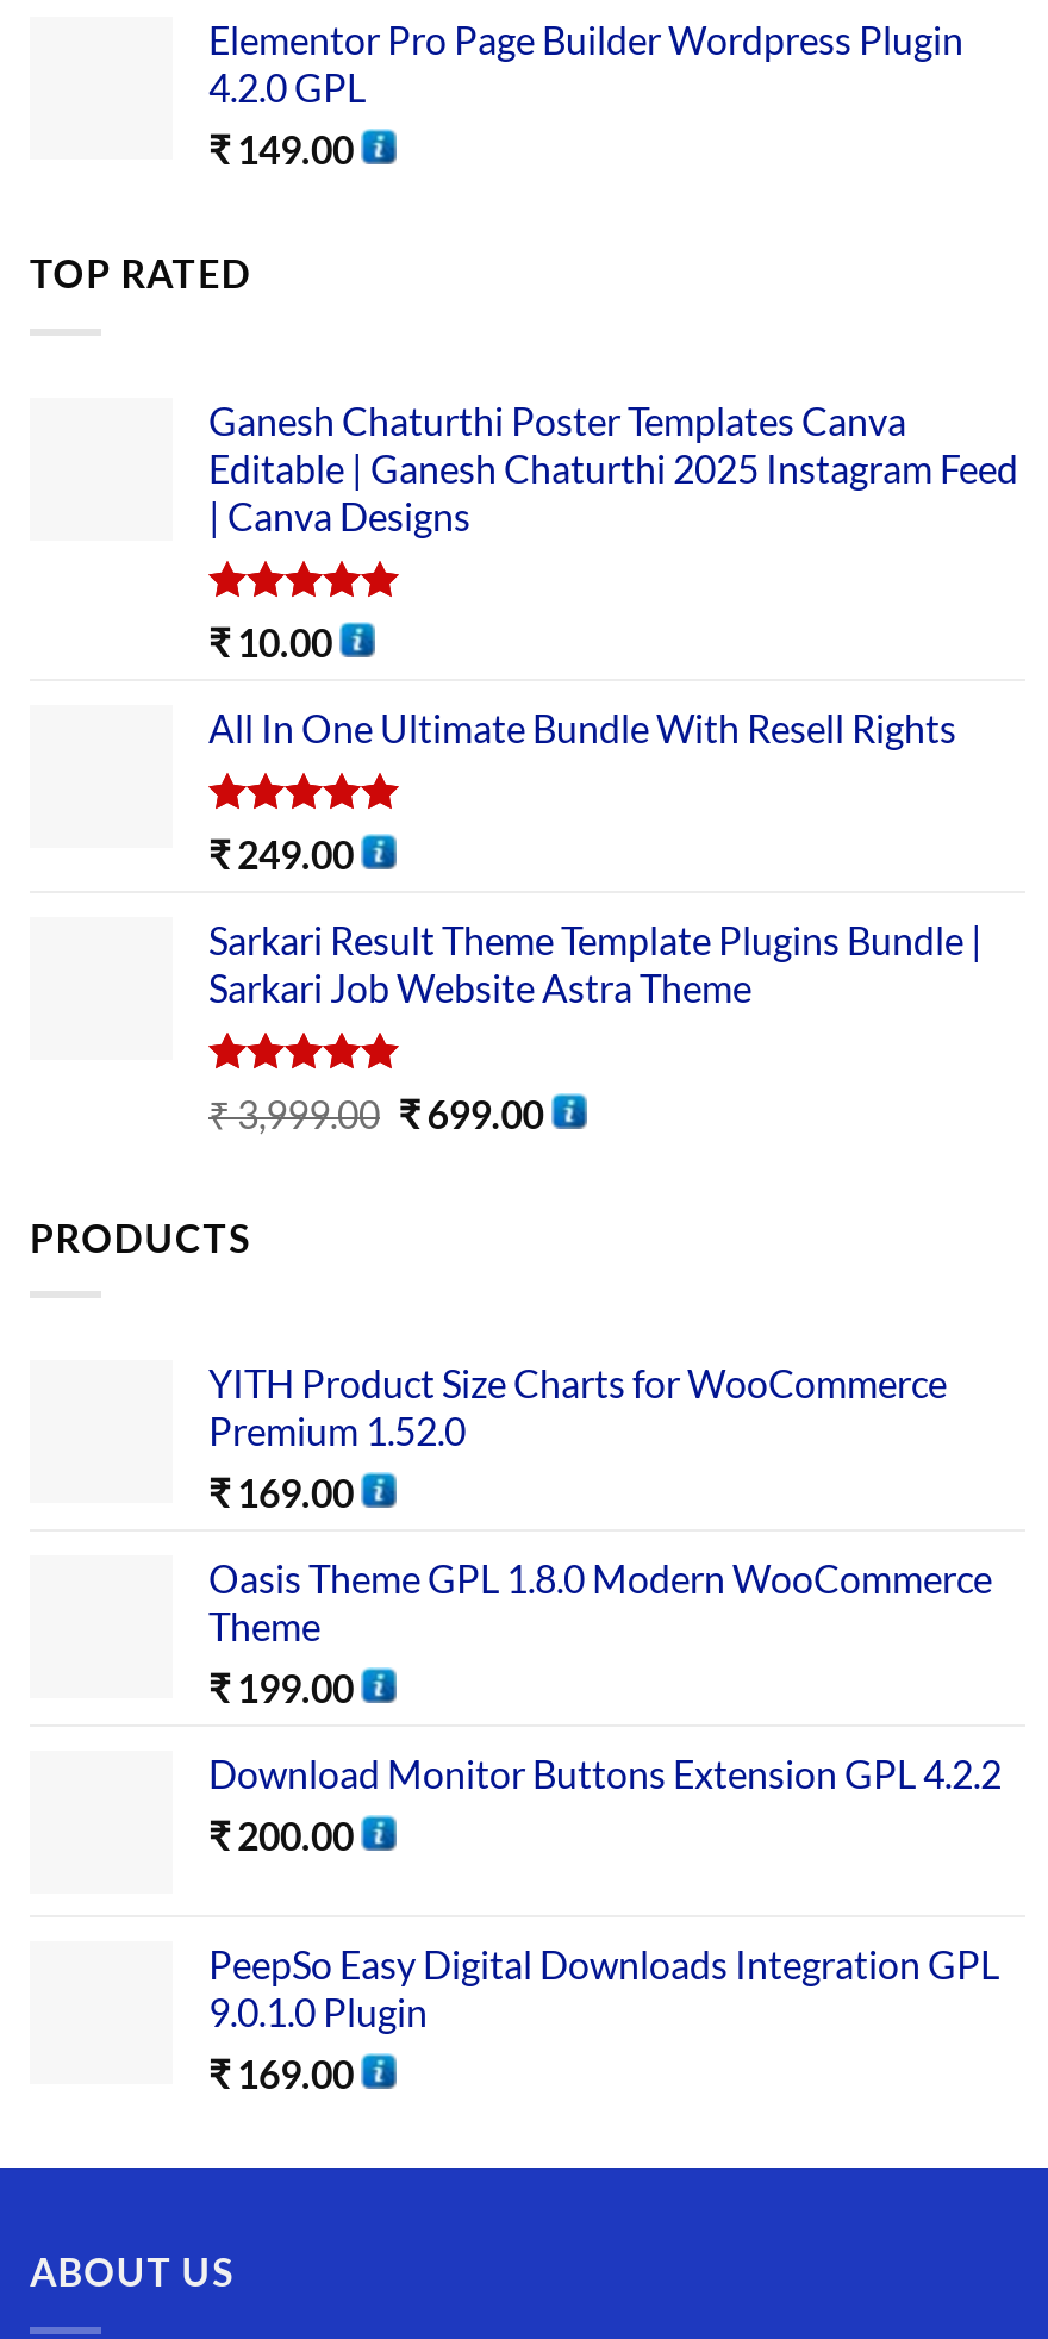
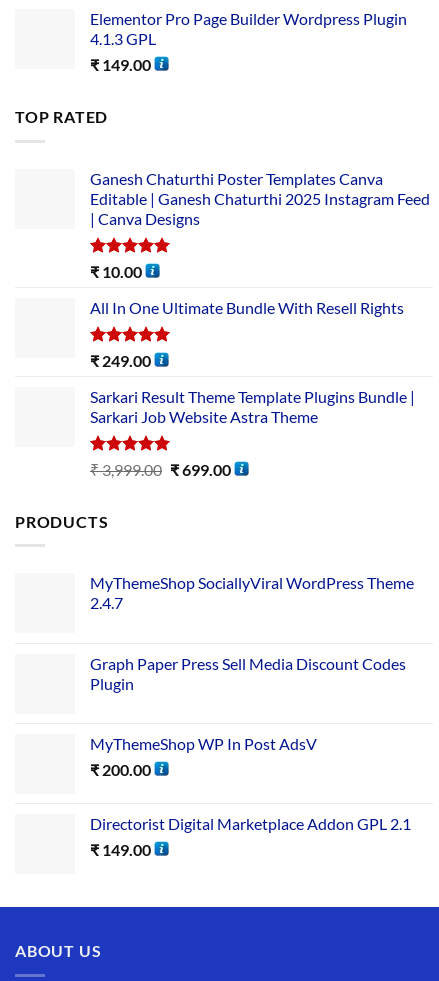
[208,64,366,110] 4.2.0 GPL -> [90,29,156,48] 4.1.3 GPL
[208,1360,947,1515] YITH Product Size Charts for WooCommerce | Premium 1.52.0 | ₹169.00 -> [90,573,414,612] MyThemeShop SociallyViral WordPress Theme | 2.4.7
[208,1556,992,1710] Oasis Theme GPL 1.8.0 Modern WooCommerce | Theme | ₹199.00 -> [90,654,406,693] Graph Paper Press Sell Media Discount Codes | Plugin
[208,1751,1002,1796] Download Monitor Buttons Extension GPL 4.2.2 -> [90,734,317,753] MyThemeShop WP In Post AdsV
[208,1941,999,2096] PeepSo Easy Digital Downloads Integration GPL | 9.0.1.0 Plugin | ₹169.00 -> [90,814,411,859] Directorist Digital Marketplace Addon GPL 2.1 | ₹149.00

